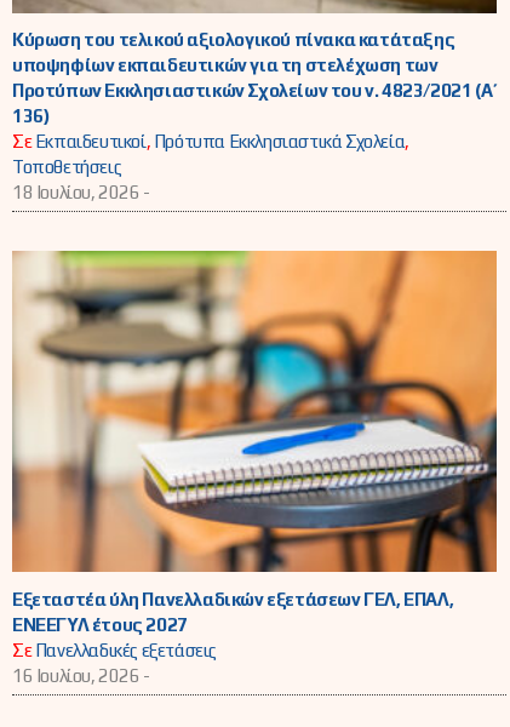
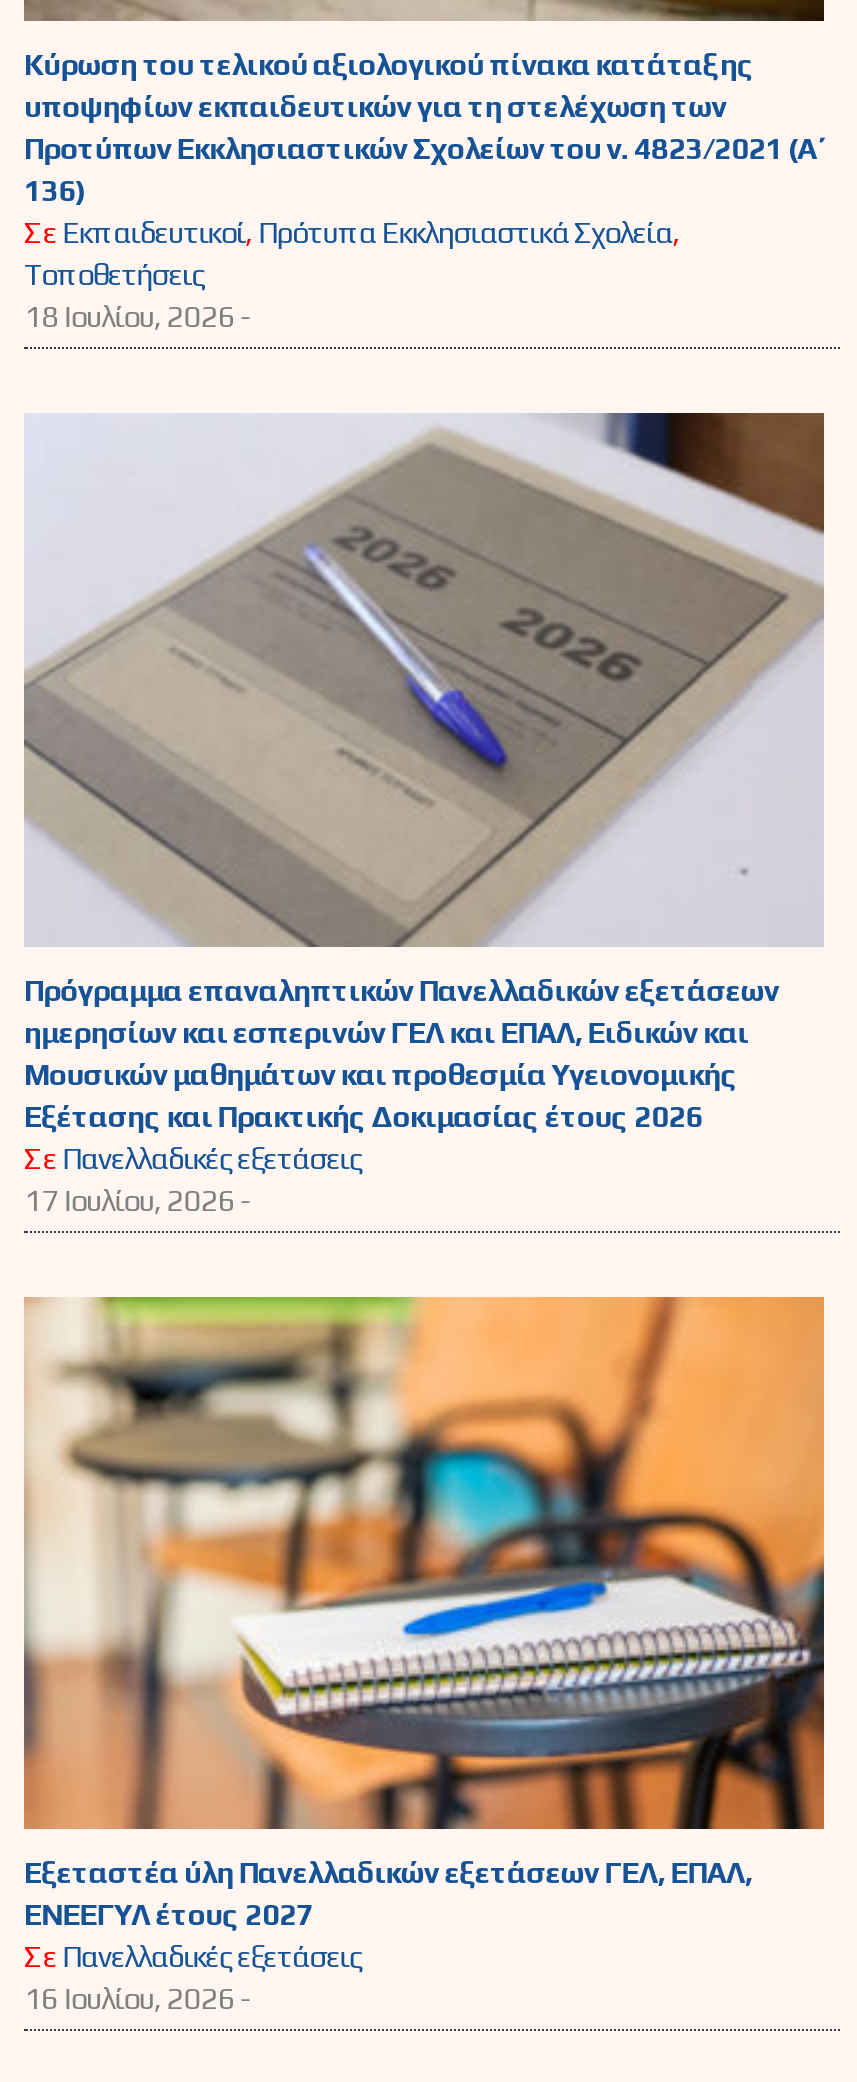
none -> [24,410,826,1218] [image] | Πρόγραμμα επαναληπτικών Πανελλαδικών εξετάσεων | ημερησίων και εσπερινών ΓΕΛ και ΕΠΑΛ, Ειδικών και | Μουσικών μαθημάτων και προθεσμία Υγειονομικής | Εξέτασης και Πρακτικής Δοκιμασίας έτους 2026 | Σε Πανελλαδικές εξετάσεις | 17 Ιουλίου, 2026 -

